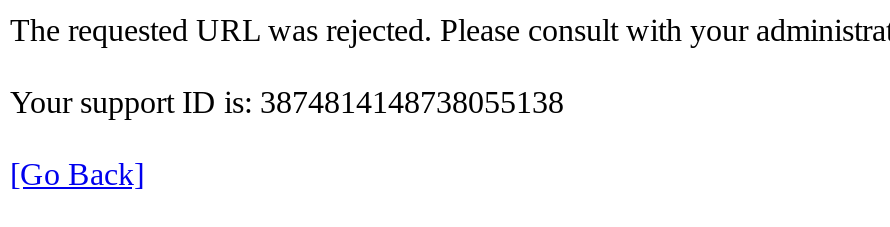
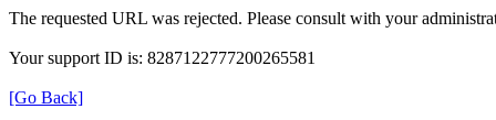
[10,85,564,119] Your support ID is: 3874814148738055138 -> [9,48,316,67] Your support ID is: 8287122777200265581

